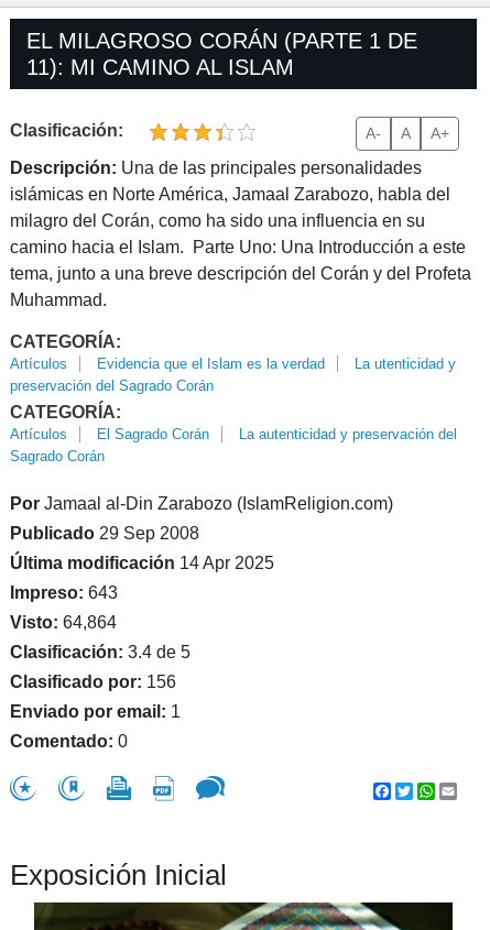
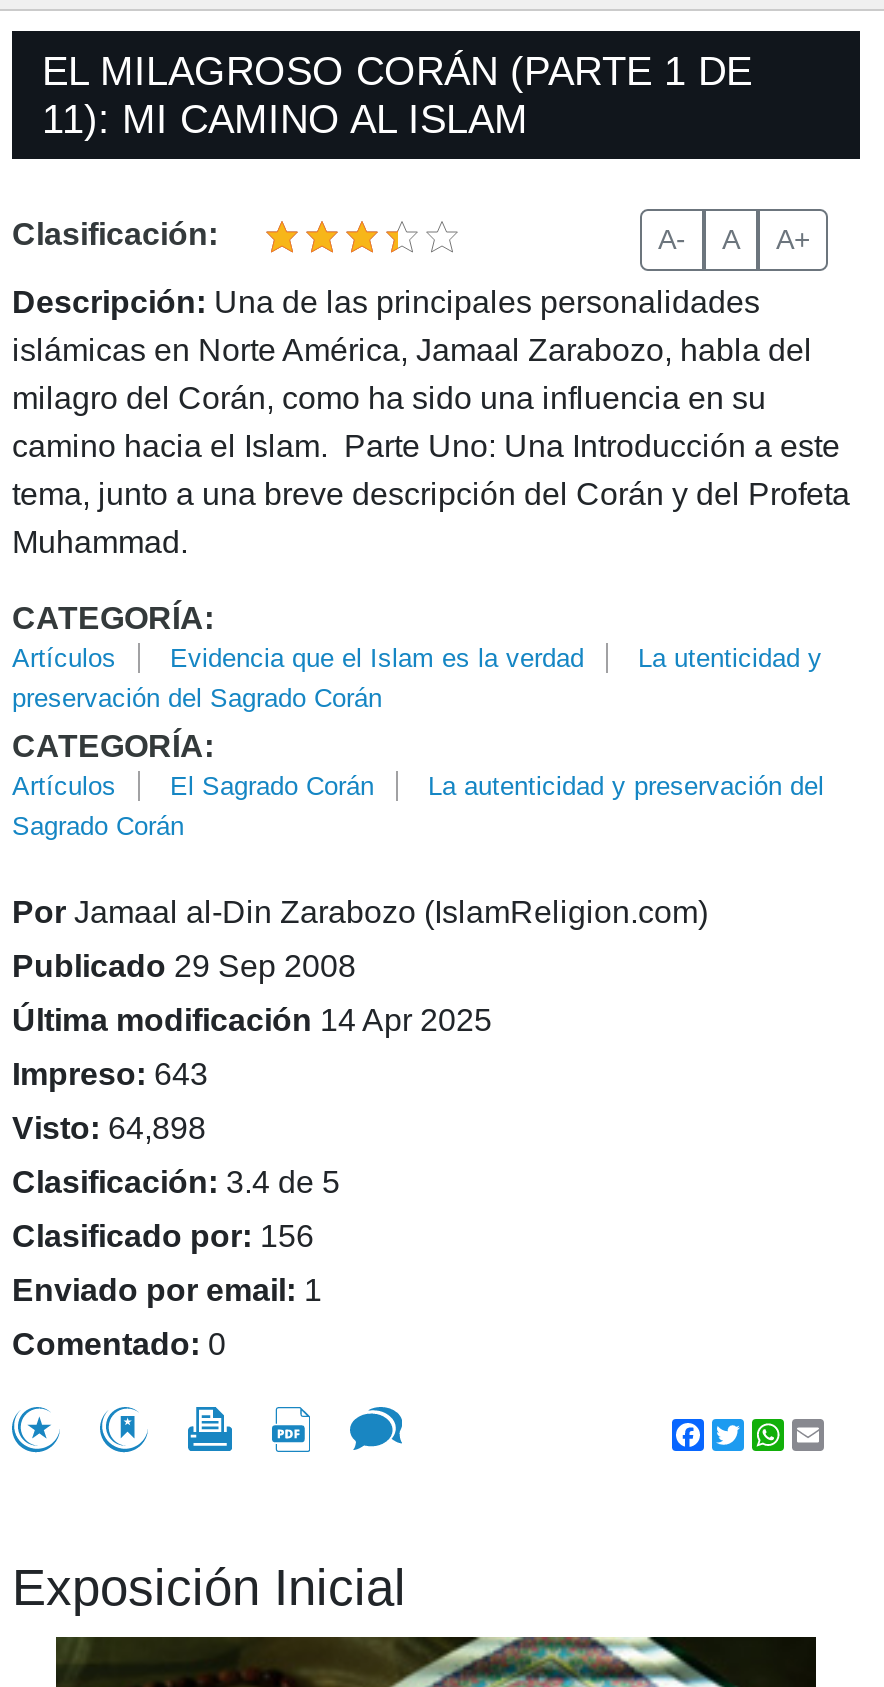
[10,613,117,632] Visto: 64,864 -> [12,1111,206,1145] Visto: 64,898

